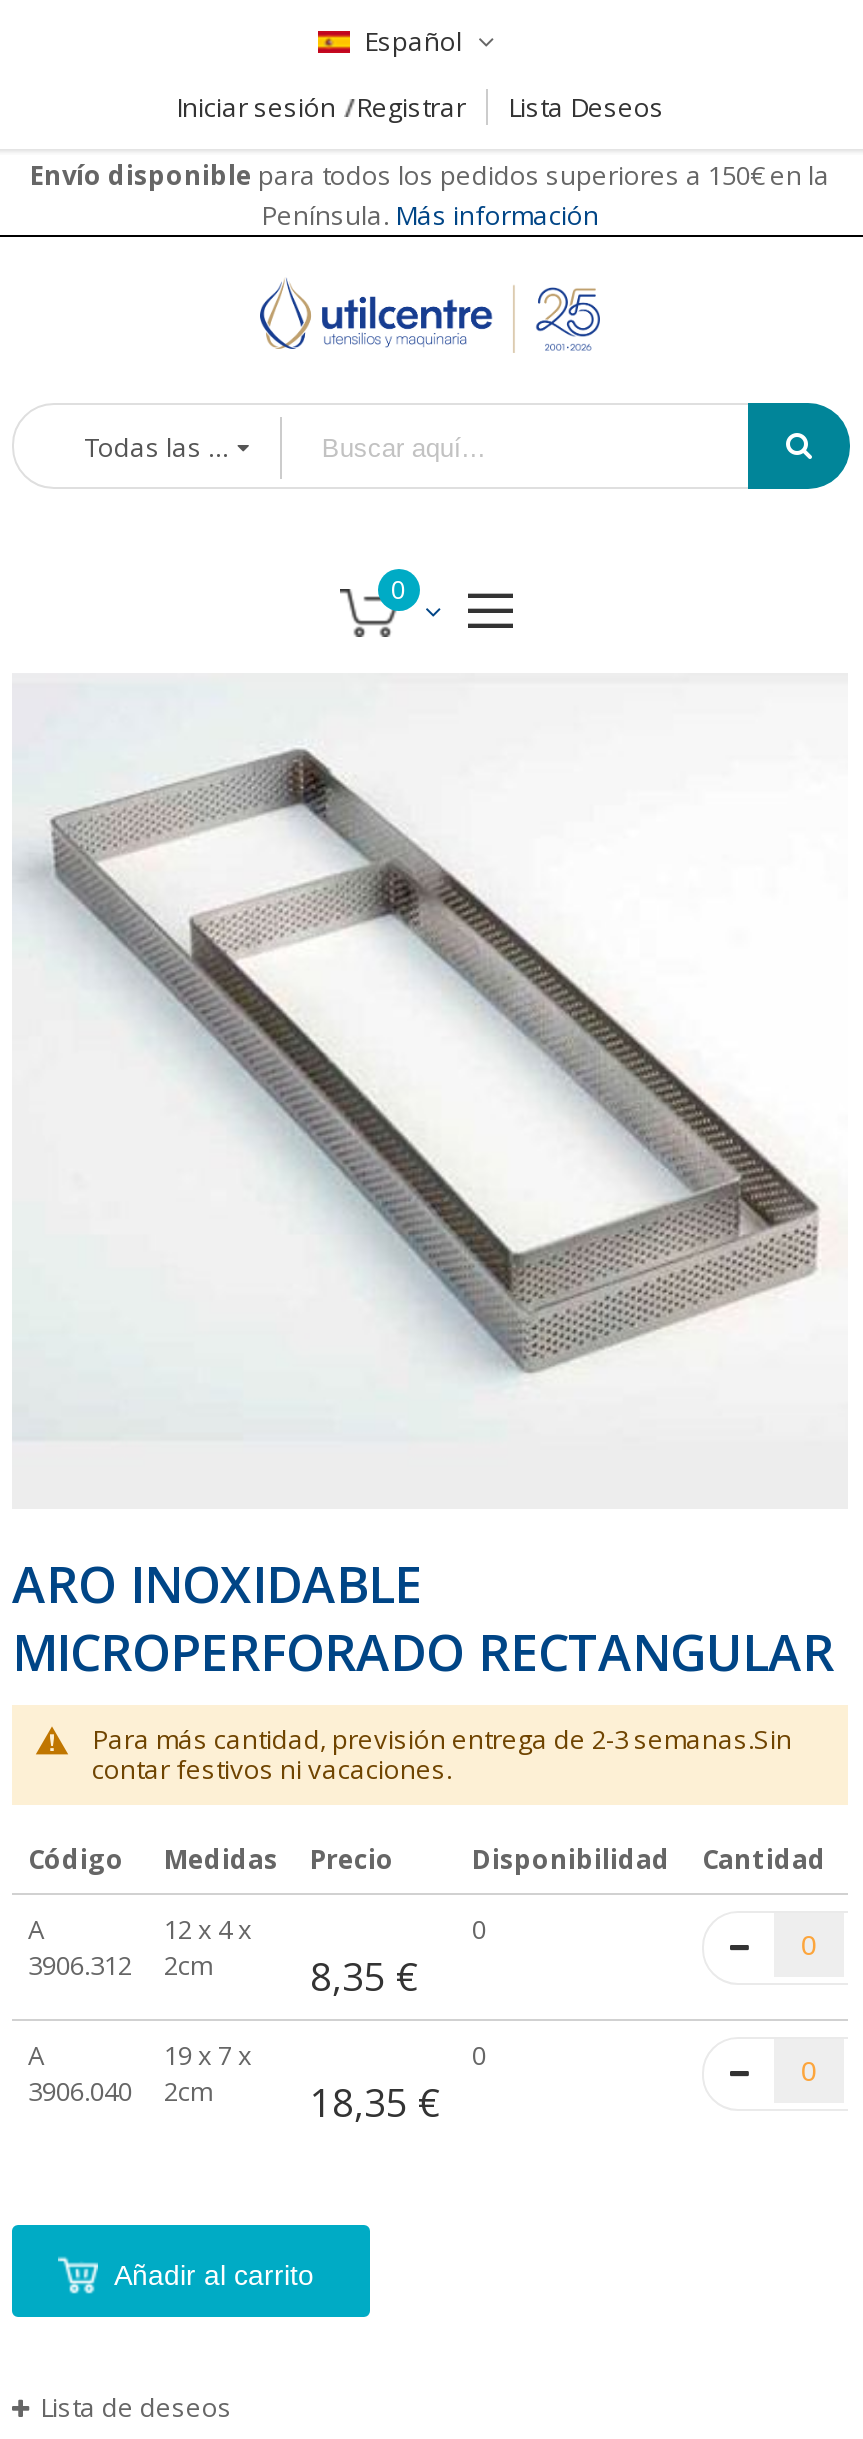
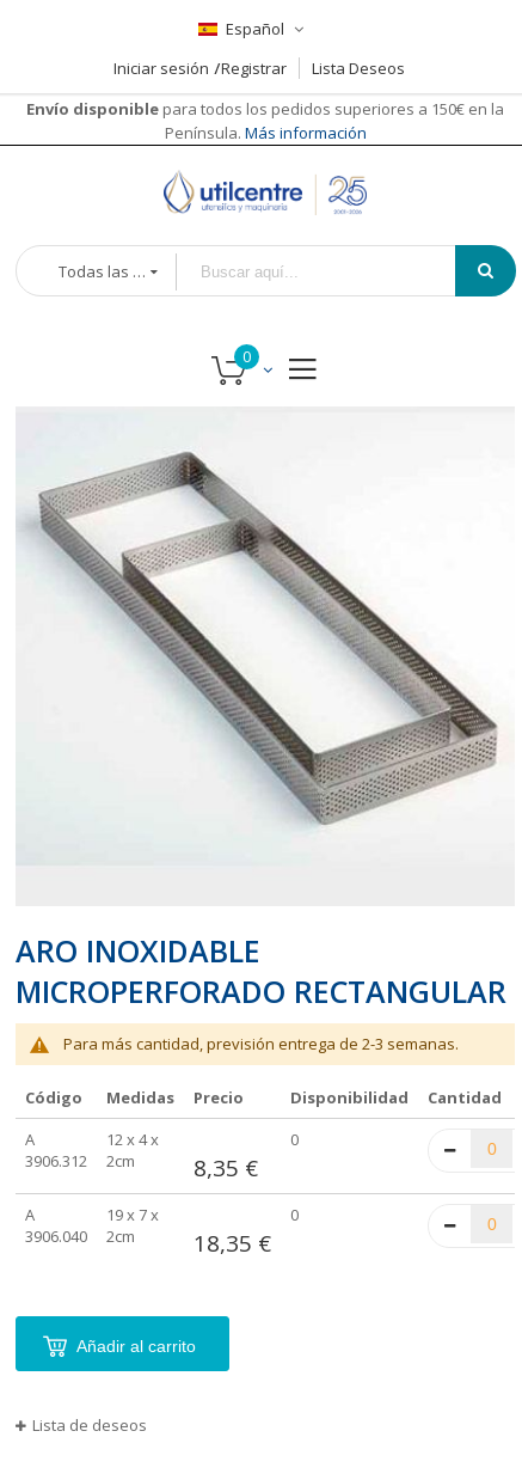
[92,1721,792,1787] Para más cantidad, previsión entrega de 2-3 semanas.Sin | contar festivos ni vacaciones. -> [63,1033,459,1054] Para más cantidad, previsión entrega de 2-3 semanas.

